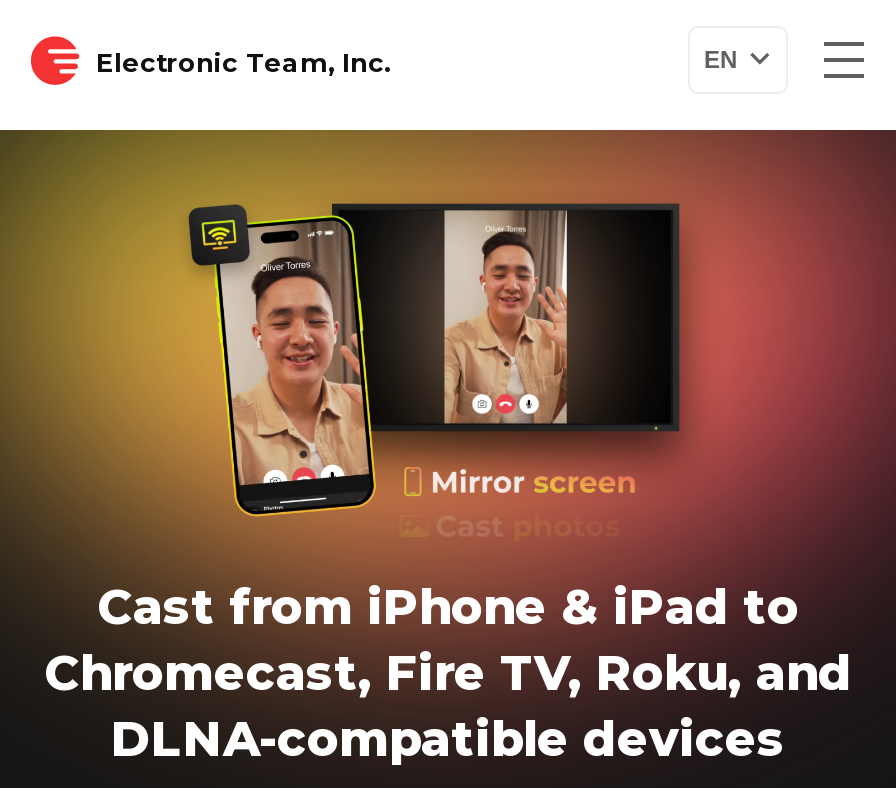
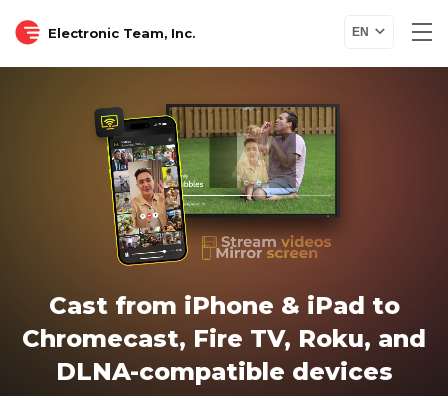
[6,132,890,574] [image] -> [3,69,445,289] [image]

